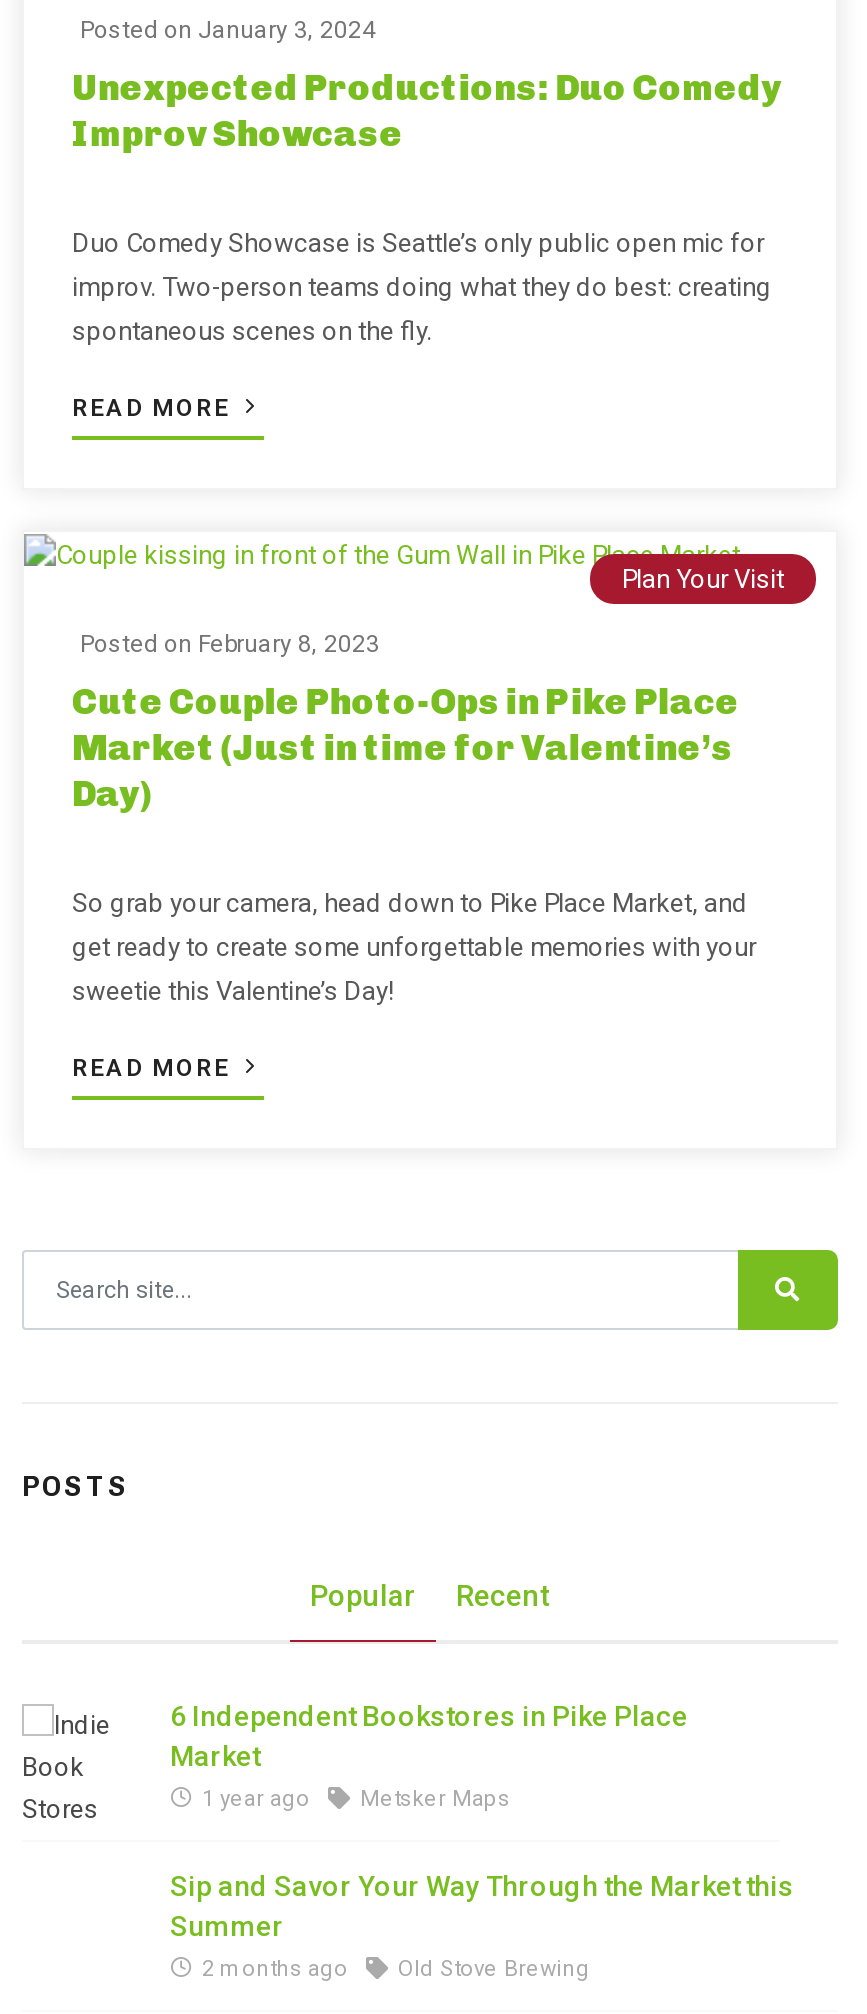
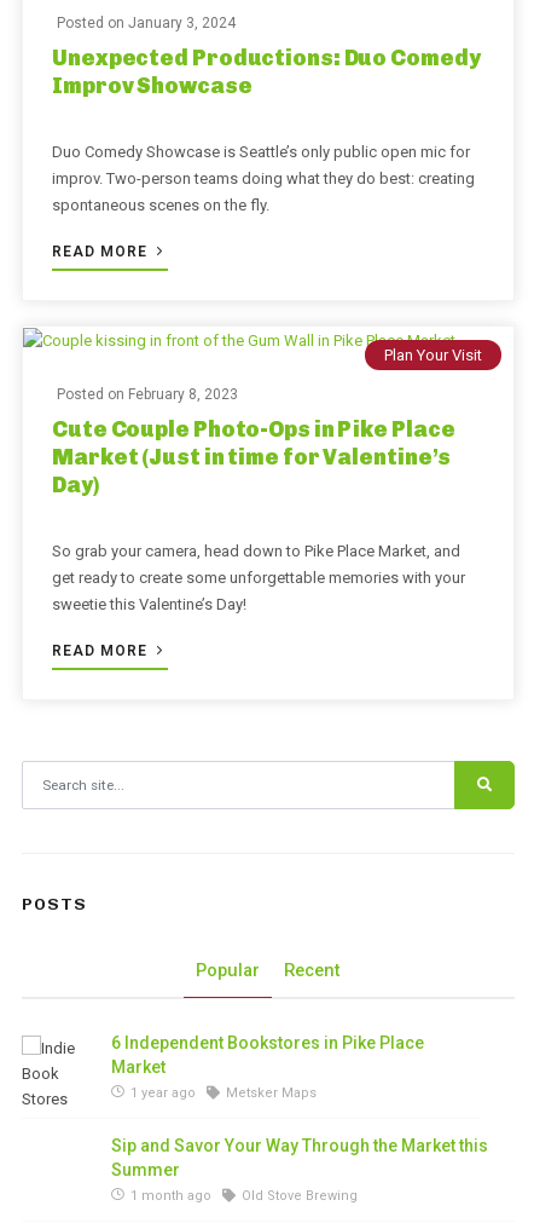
[196,1956,590,1982] 2 months ago Old Stove Brewing -> [127,1188,358,1204] 1 month ago Old Stove Brewing

